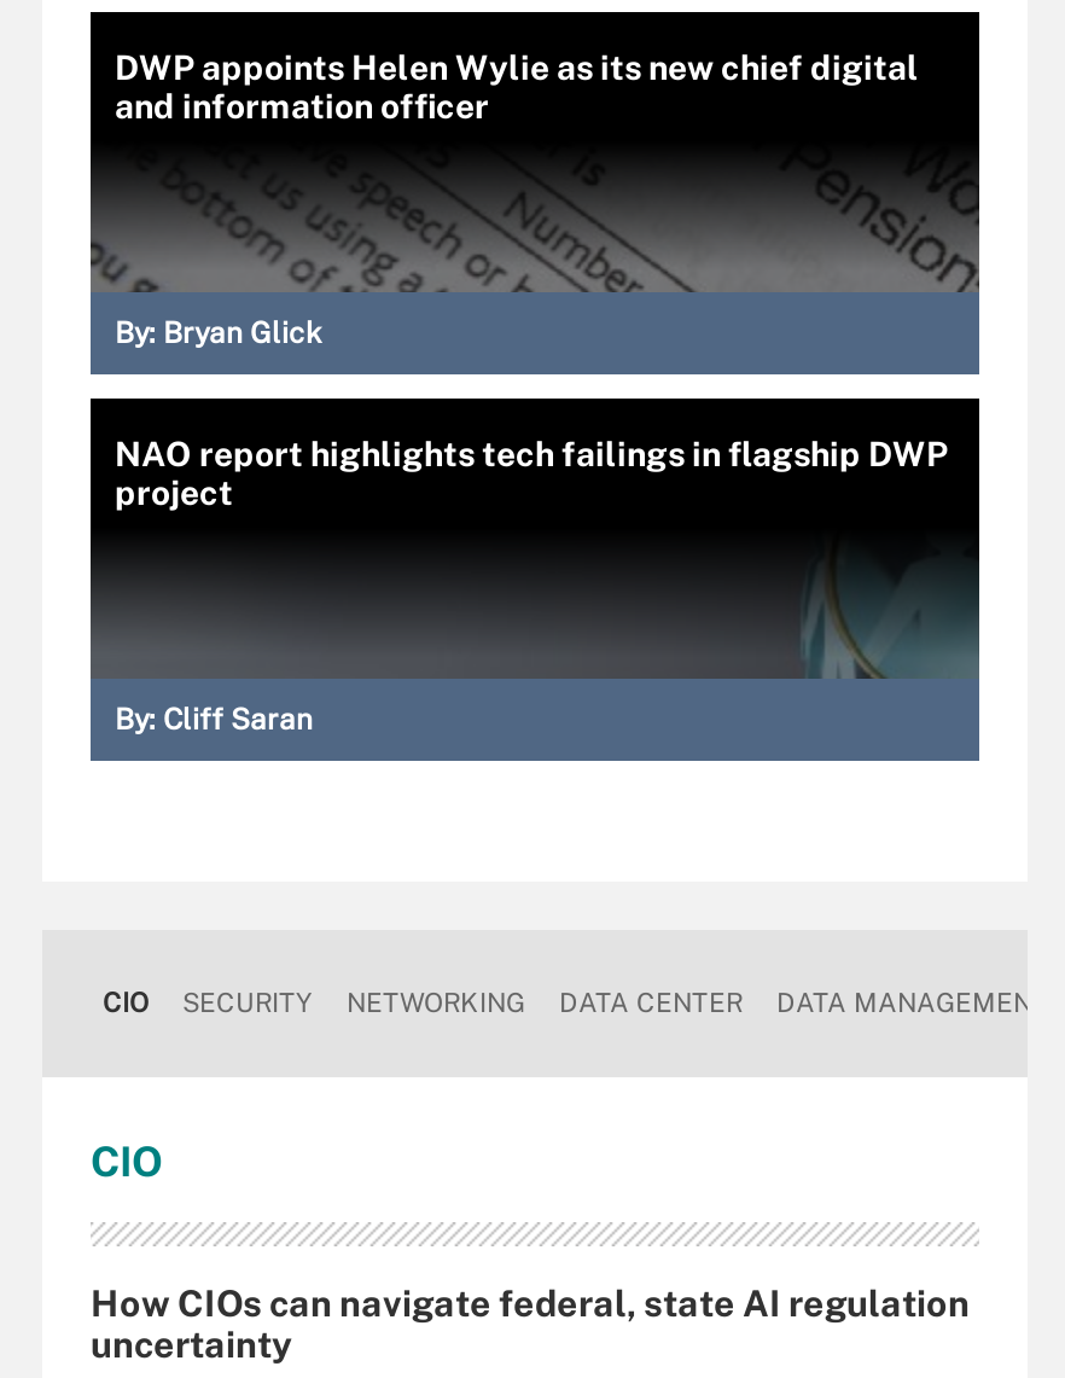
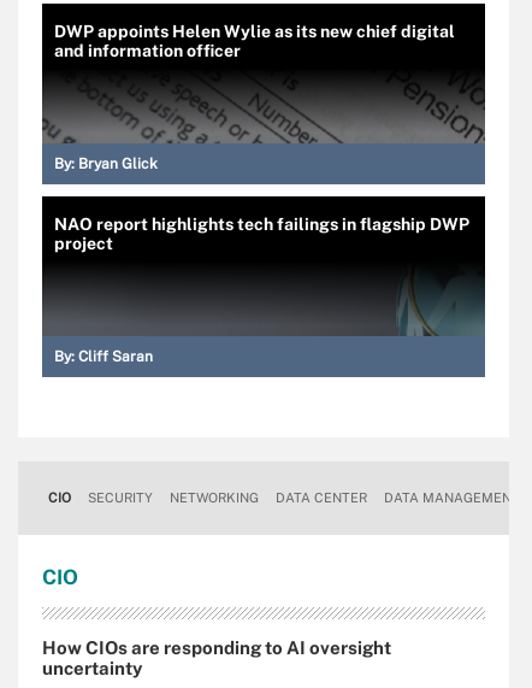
[91,1281,970,1322] How CIOs can navigate federal, state AI regulation -> [42,637,391,657] How CIOs are responding to AI oversight

